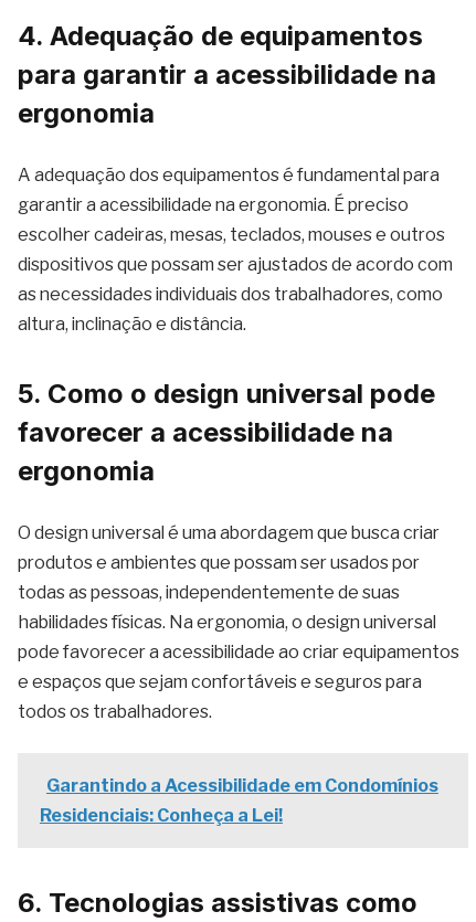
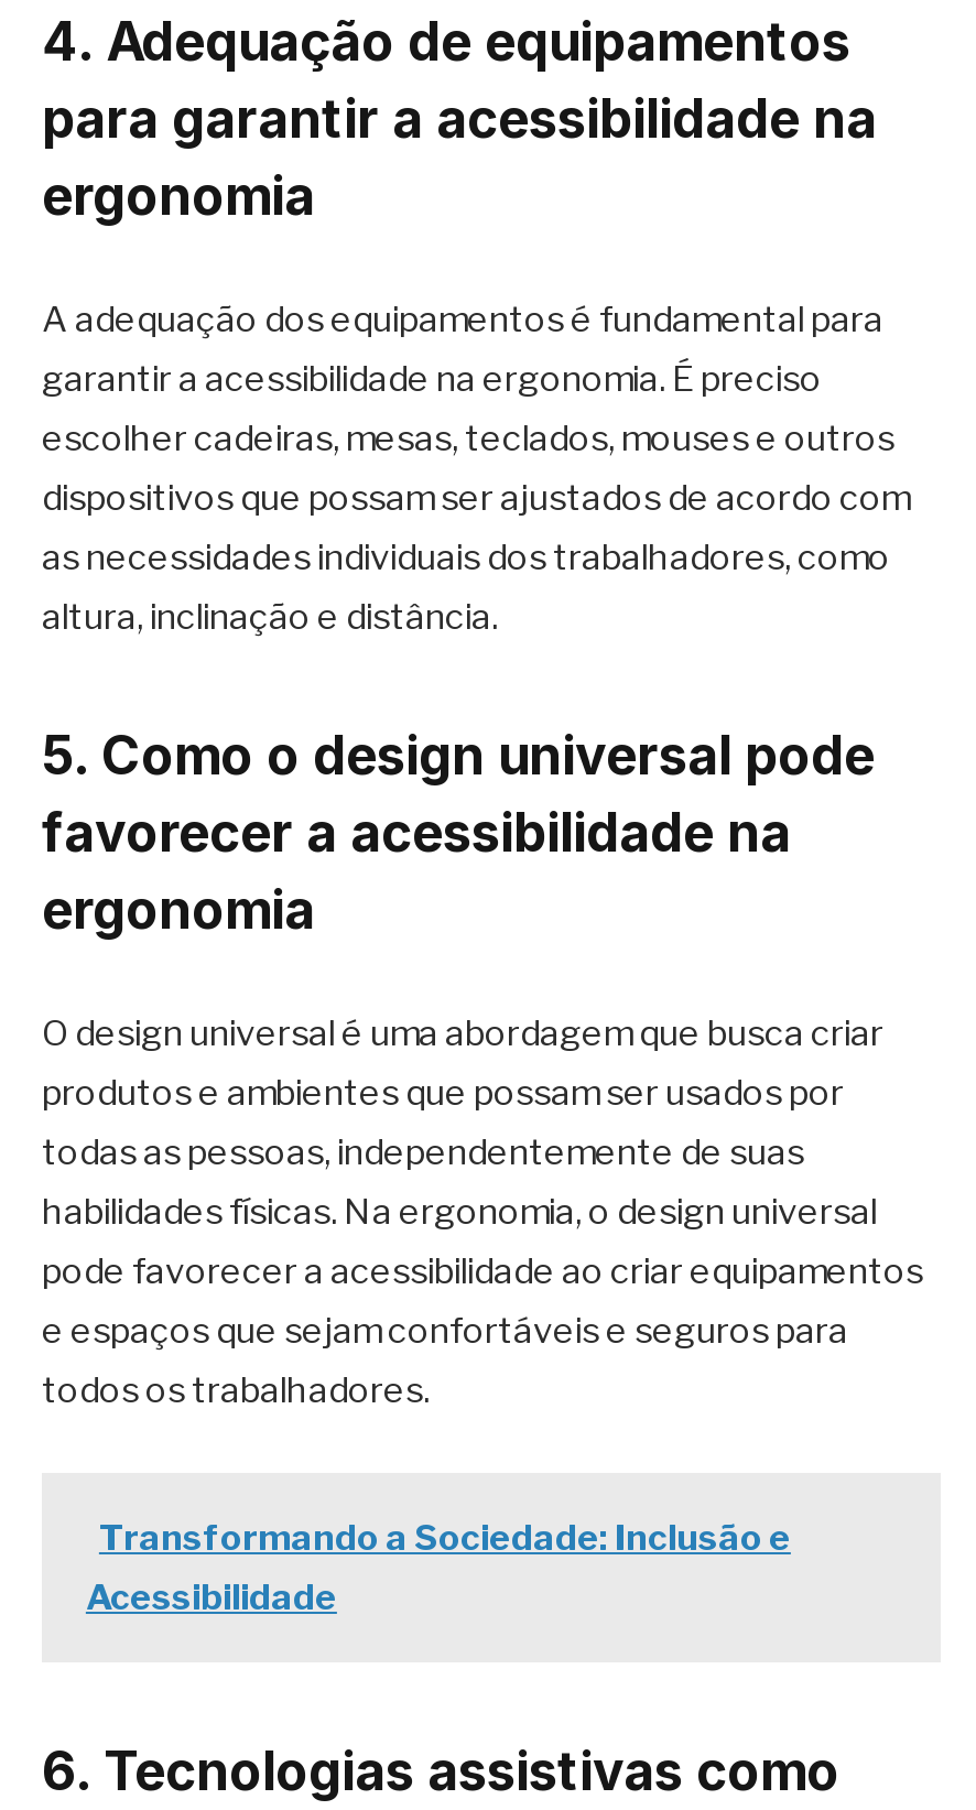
[40,775,438,826] Garantindo a Acessibilidade em Condomínios | Residenciais: Conheça a Lei! -> [86,1517,791,1618] Transformando a Sociedade: Inclusão e | Acessibilidade

